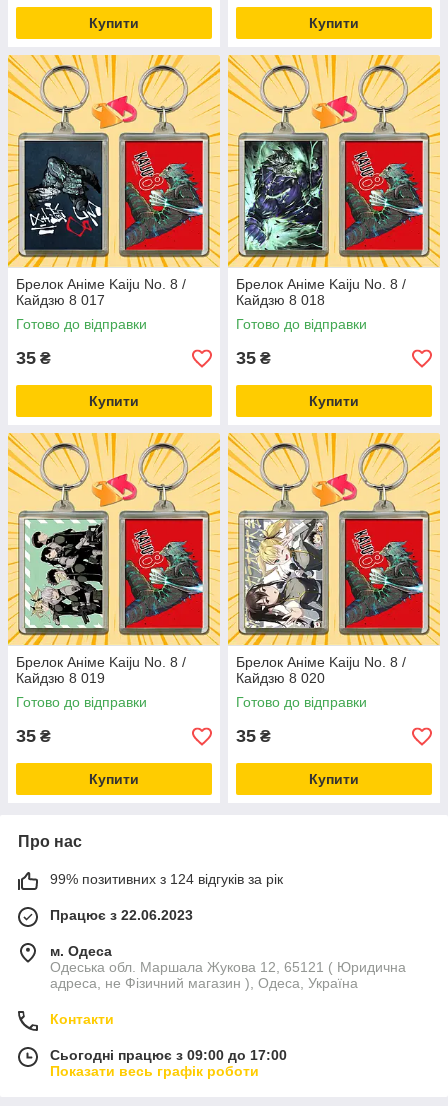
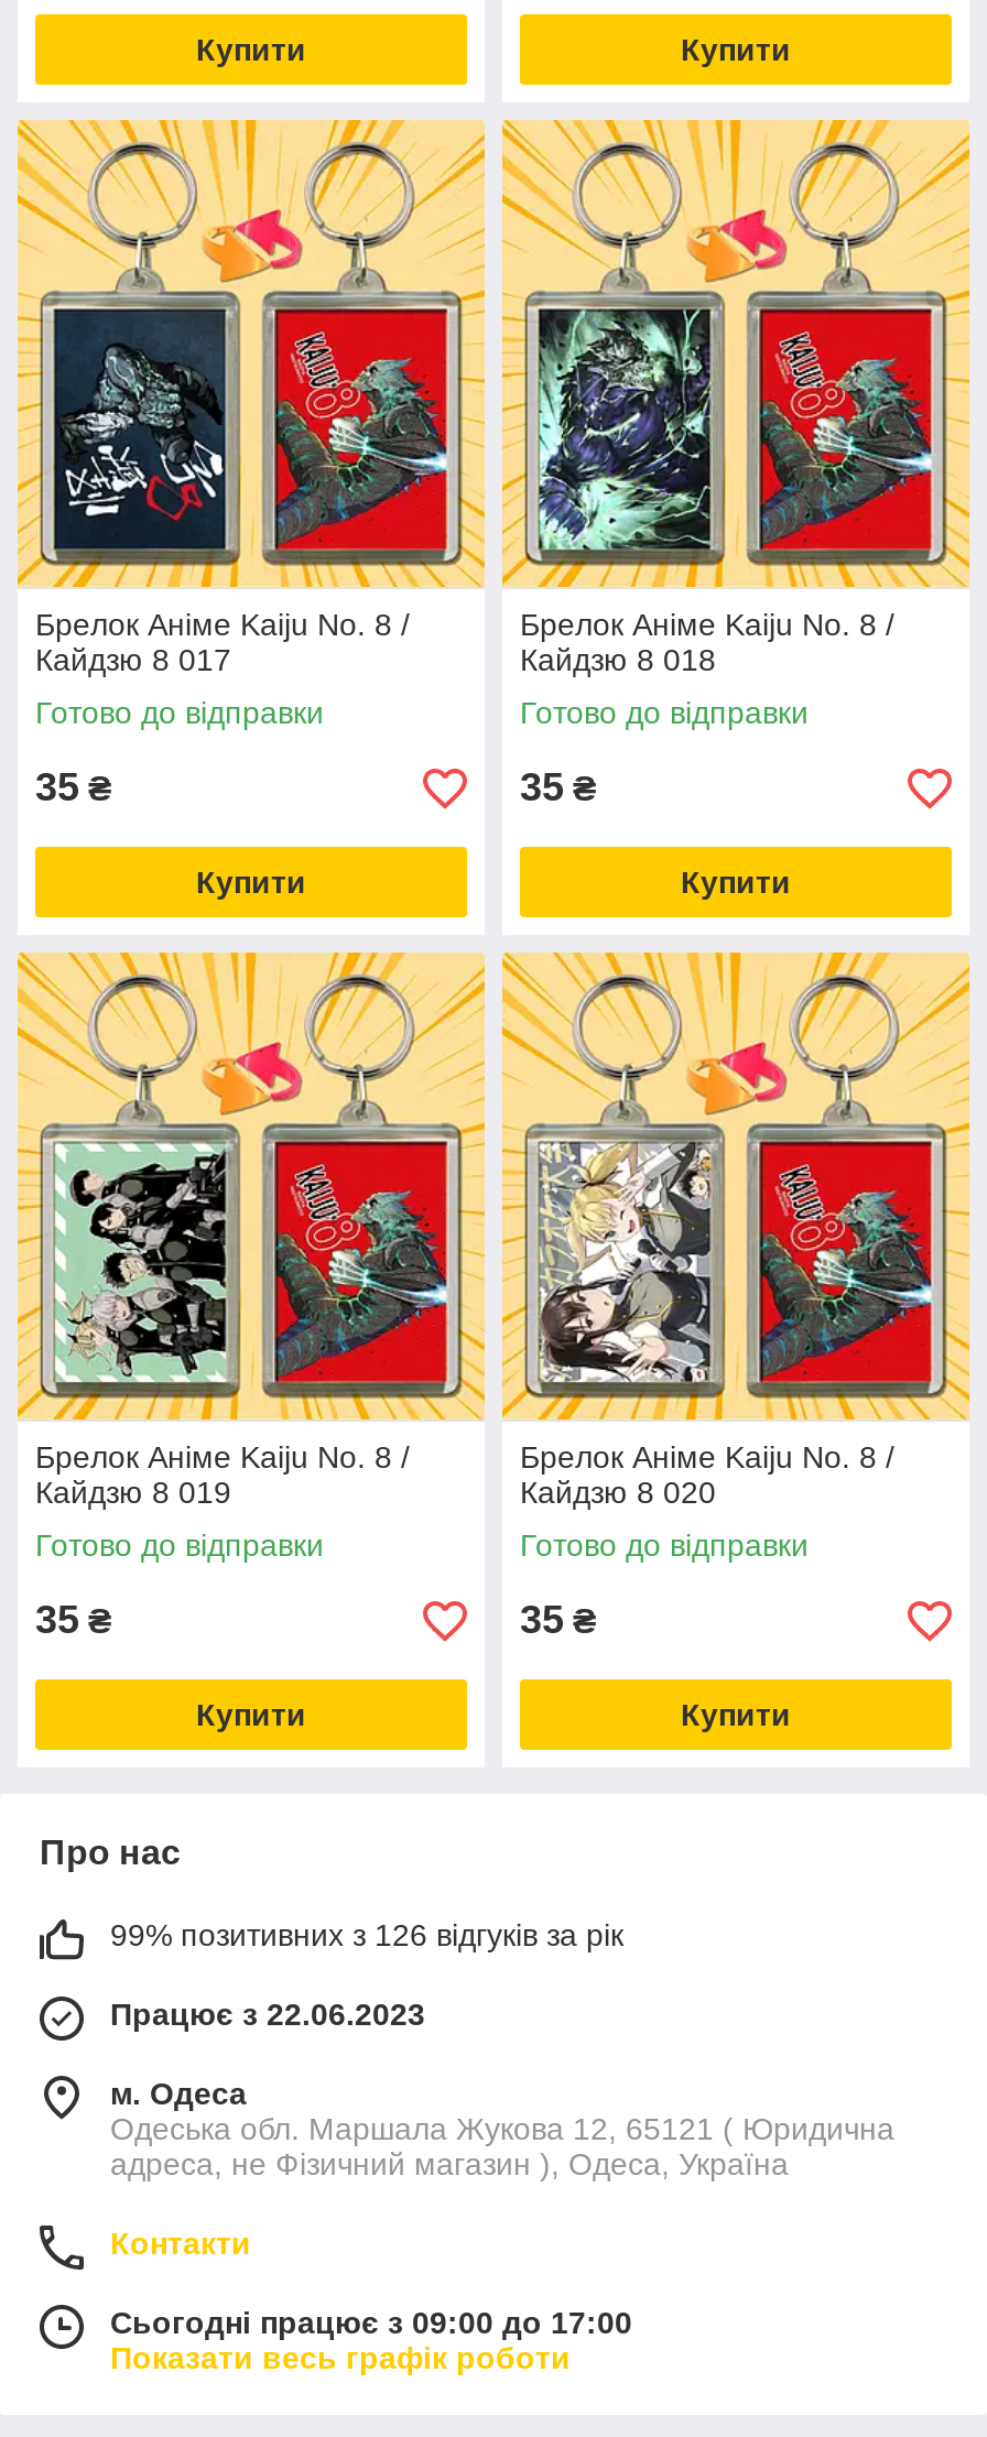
[50,871,283,887] 99% позитивних з 124 відгуків за рік -> [110,1917,623,1952] 99% позитивних з 126 відгуків за рік

